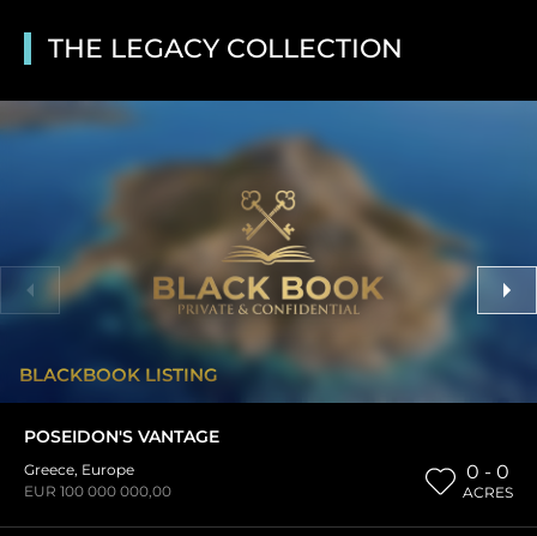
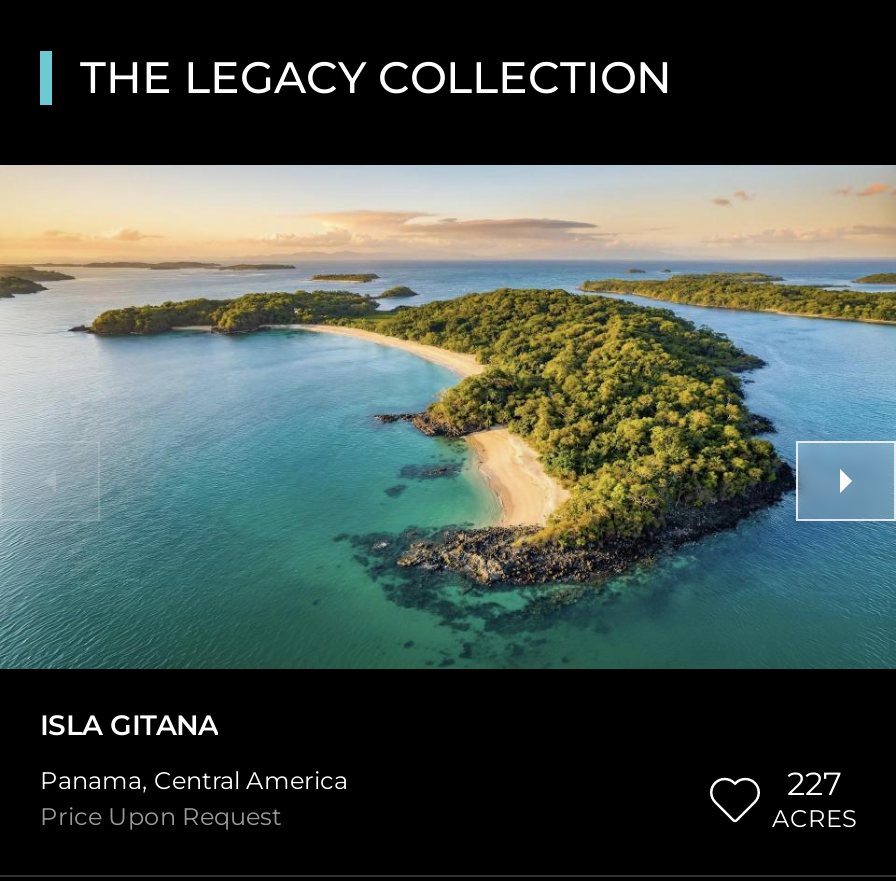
[4,100,533,501] [image] | BLACKBOOK LISTING | POSEIDON'S VANTAGE | Greece, Europe | EUR 100 000 000,00 -> [6,163,890,832] [image] | ISLA GITANA | Panama, Central America | Price Upon Request
[466,461,509,484] 0 - 0 -> [787,766,841,804] 227

